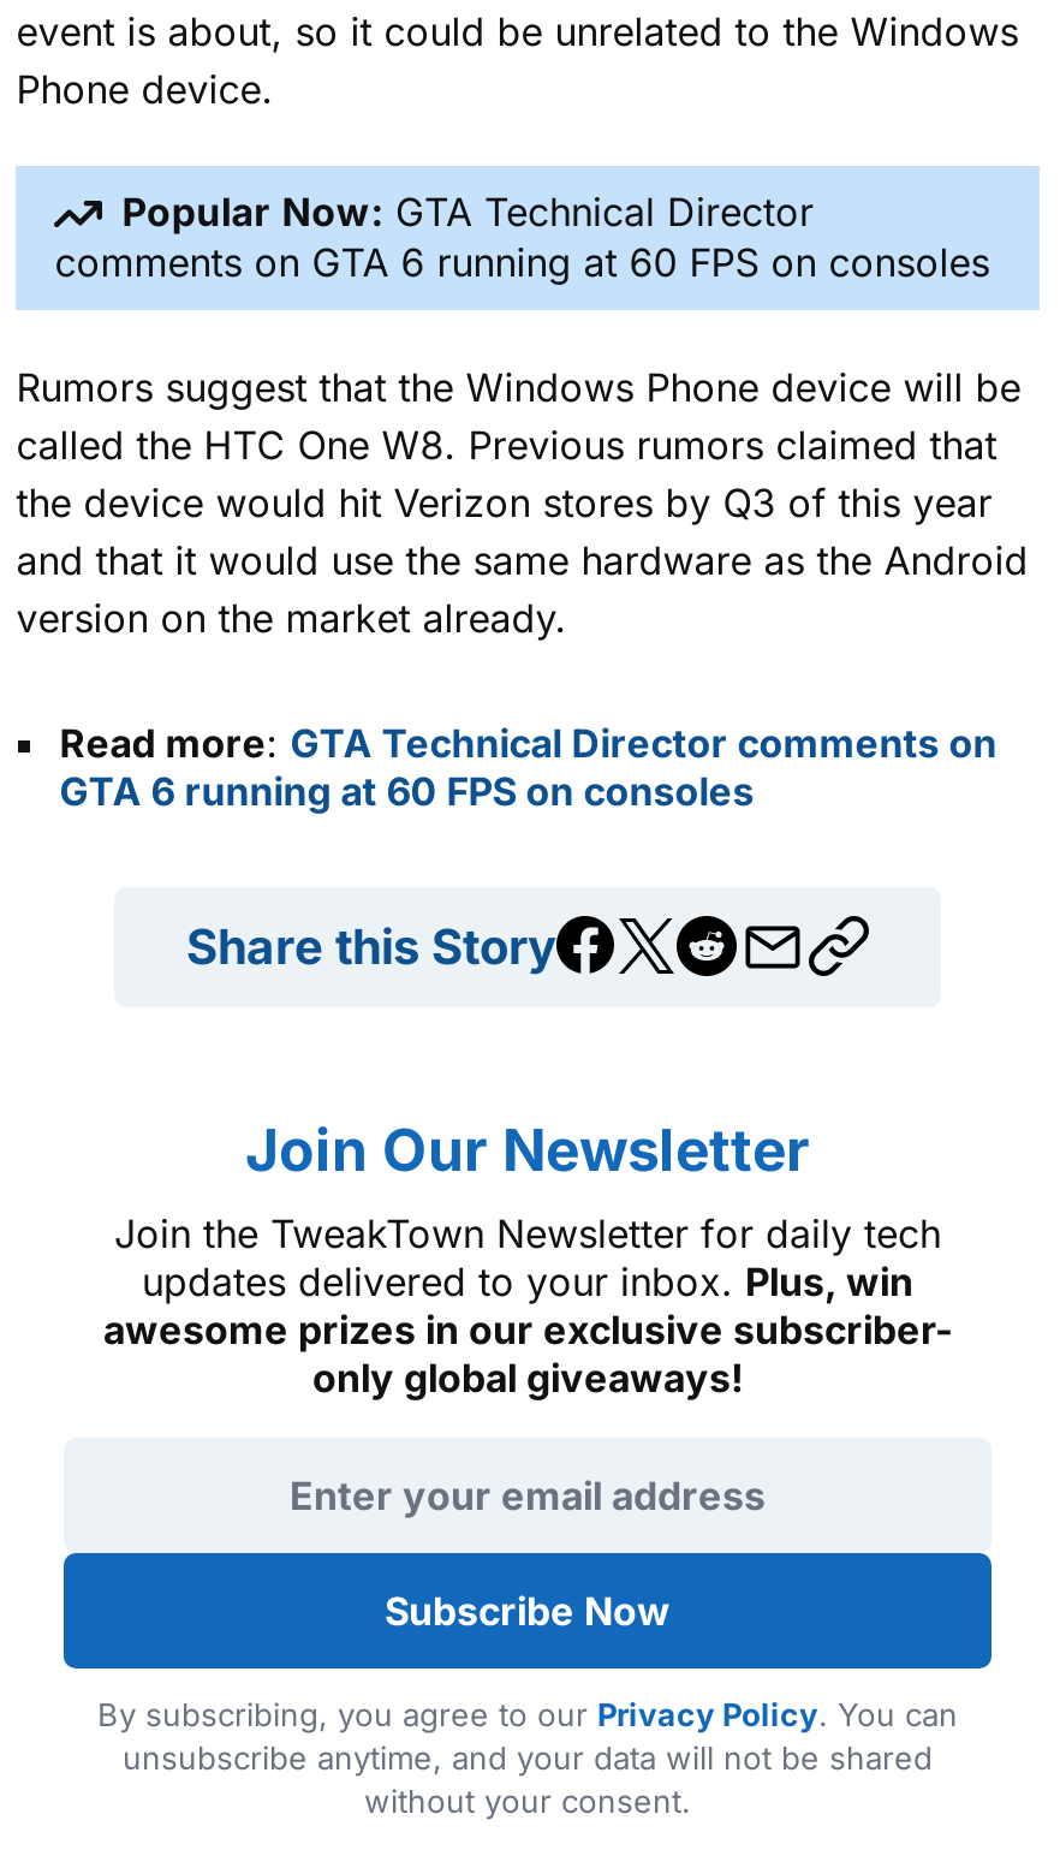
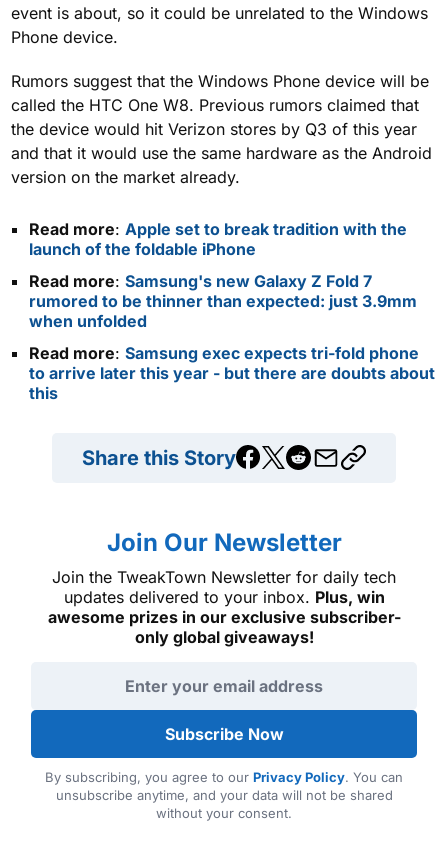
[55,186,990,286] Popular Now: GTA Technical Director | comments on GTA 6 running at 60 FPS on consoles -> none
moved [16,363,1028,641] -> [11,71,432,187]: Rumors suggest that the Windows Phone device will be | called the HTC One W8. Previous rumors claimed that | the device would hit Verizon stores by Q3 of this year | and that it would use the same hardware as the Android | version on the market already.
[59,718,997,815] Read more: GTA Technical Director comments on | GTA 6 running at 60 FPS on consoles -> [29,219,435,403] Read more: Apple set to break tradition with the | launch of the foldable iPhone | Read more: Samsung's new Galaxy Z Fold 7 | rumored to be thinner than expected: just 3.9mm | when unfolded | Read more: Samsung exec expects tri-fold phone | to arrive later this year - but there are doubts about | this

